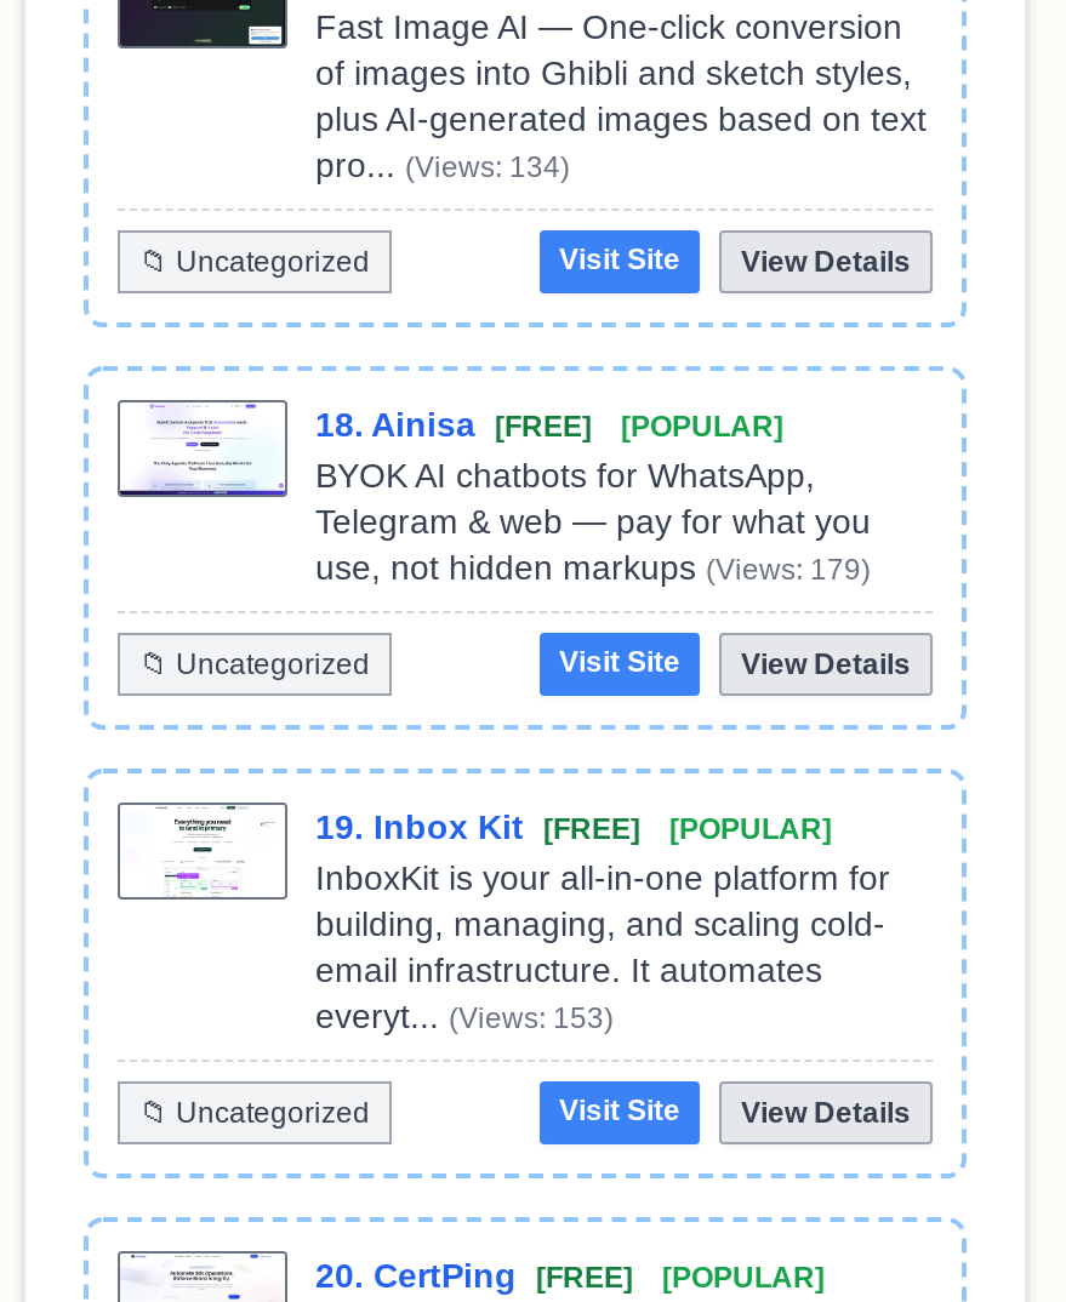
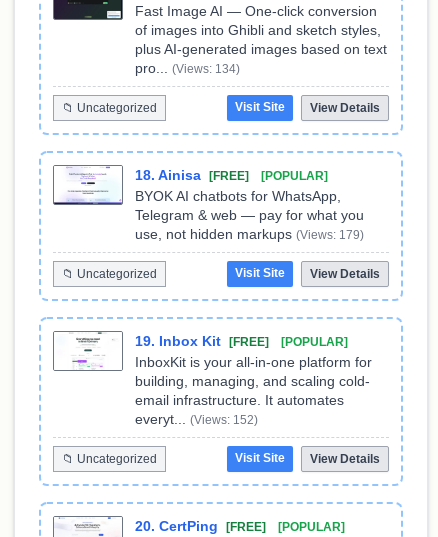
[315,997,614,1035] everyt... (Views: 153) -> [134,411,257,427] everyt... (Views: 152)

